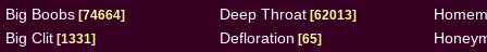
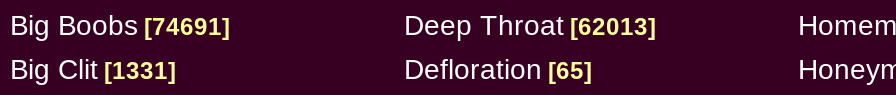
[5,5,125,23] Big Boobs [74664] -> [10,9,230,41] Big Boobs [74691]

